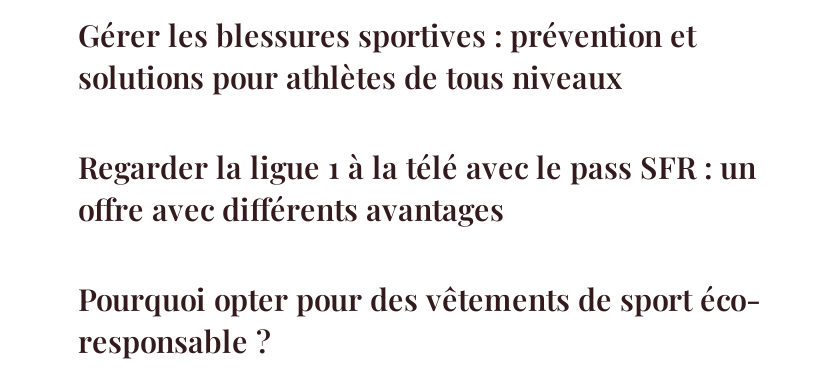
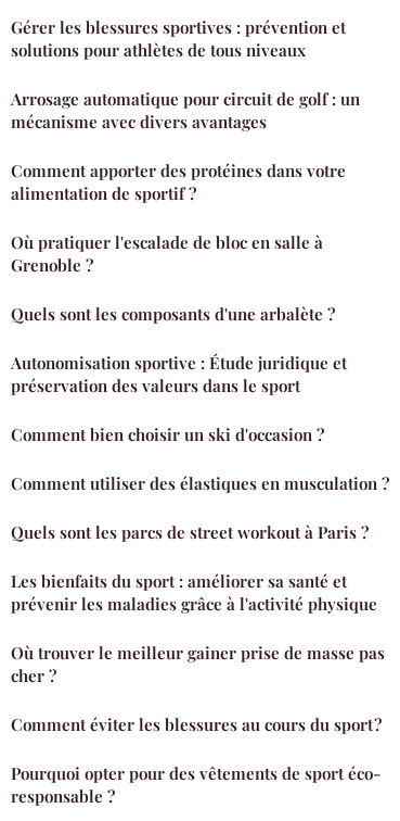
[78,147,756,229] Regarder la ligue 1 à la télé avec le pass SFR : un | offre avec différents avantages -> [11,88,389,735] Arrosage automatique pour circuit de golf : un | mécanisme avec divers avantages | Comment apporter des protéines dans votre | alimentation de sportif ? | Où pratiquer l'escalade de bloc en salle à | Grenoble ? | Quels sont les composants d'une arbalète ? | Autonomisation sportive : Étude juridique et | préservation des valeurs dans le sport | Comment bien choisir un ski d'occasion ? | Comment utiliser des élastiques en musculation ? | Quels sont les parcs de street workout à Paris ? | Les bienfaits du sport : améliorer sa santé et | prévenir les maladies grâce à l'activité physique | Où trouver le meilleur gainer prise de masse pas | cher ? | Comment éviter les blessures au cours du sport ?

